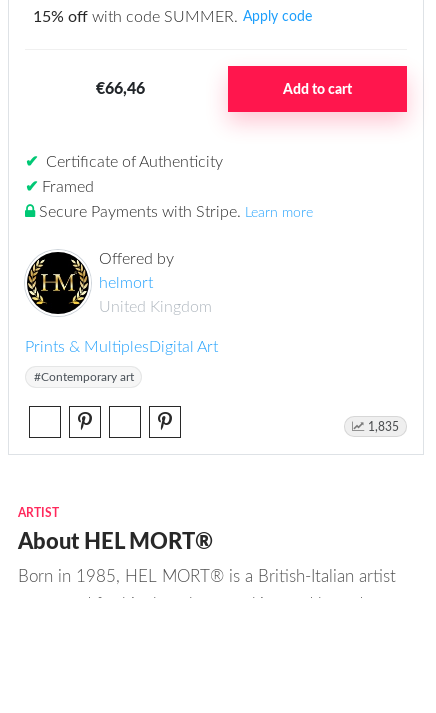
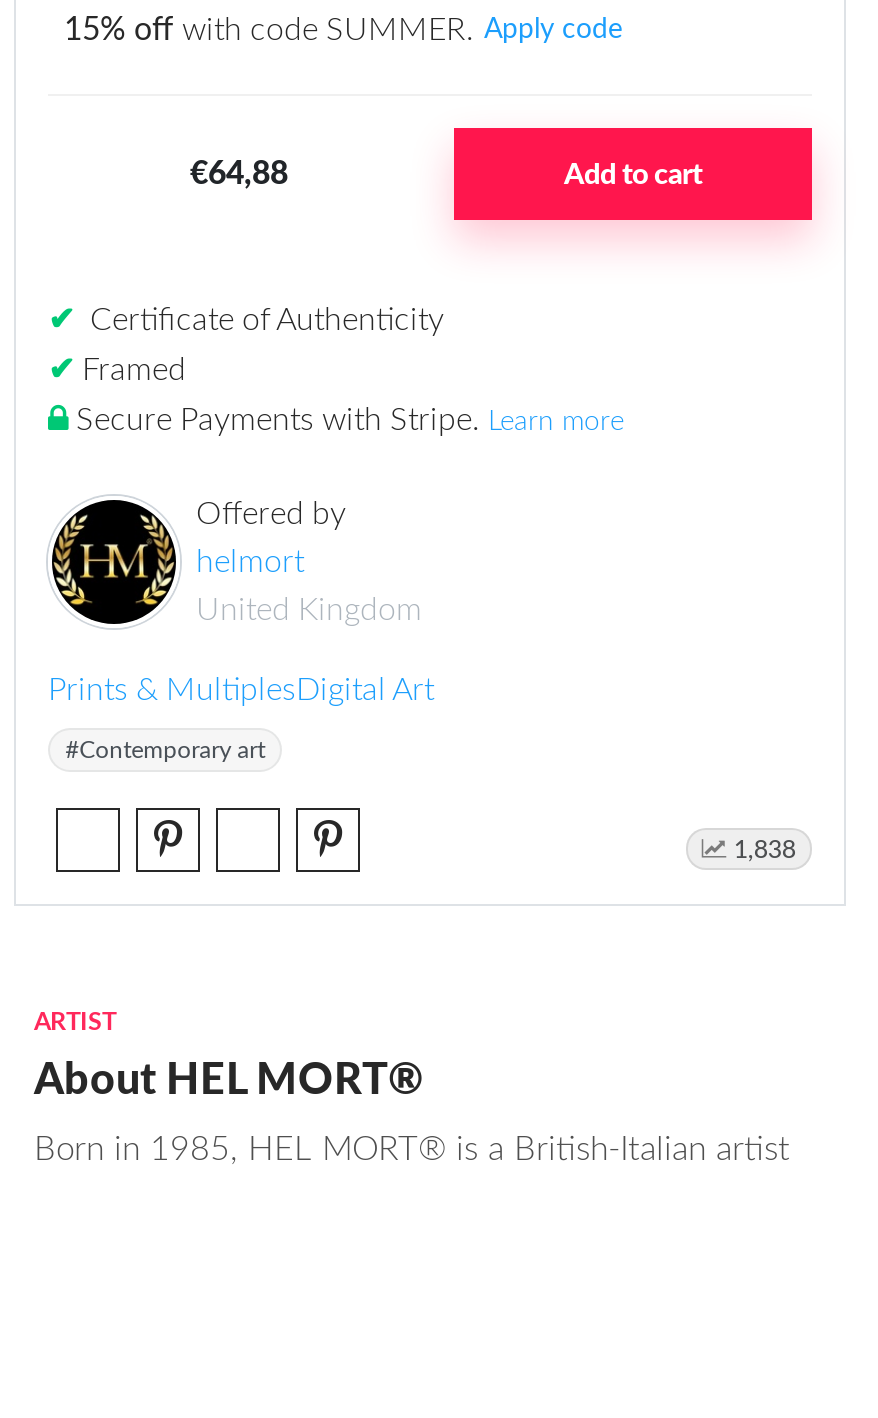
[96,81,145,97] €66,46 -> [190,158,288,190] €64,88
[368,421,399,433] 1,835 -> [734,837,796,861] 1,838

